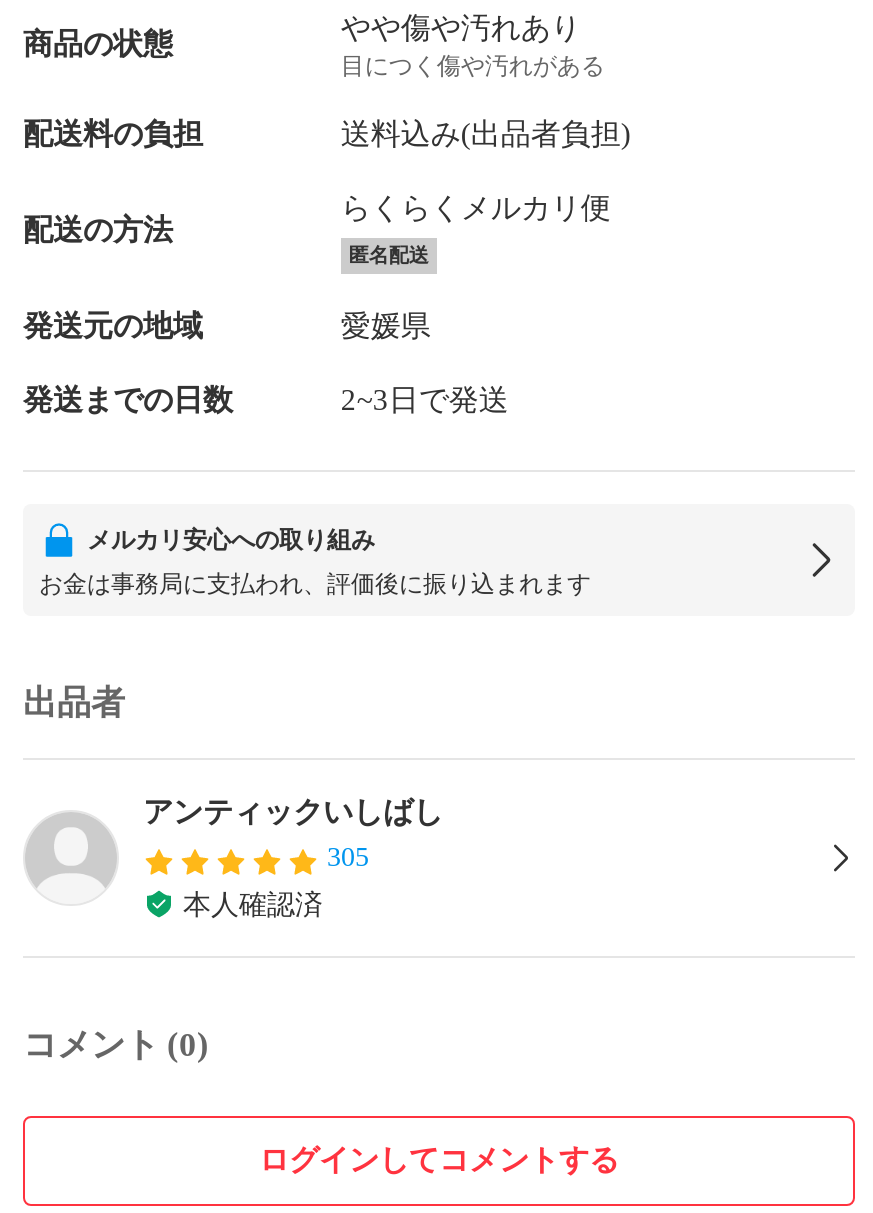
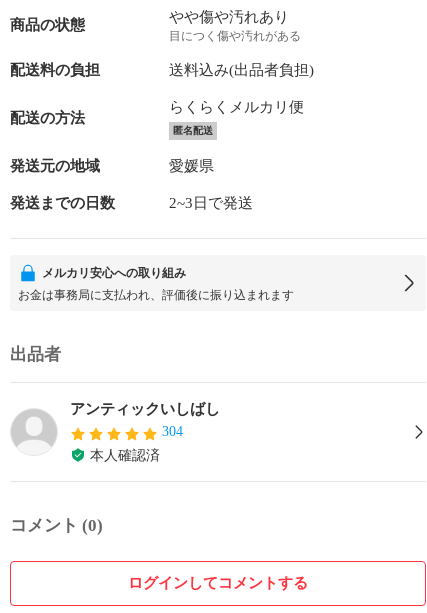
[327,841,369,871] 305 -> [162,424,183,439] 304

